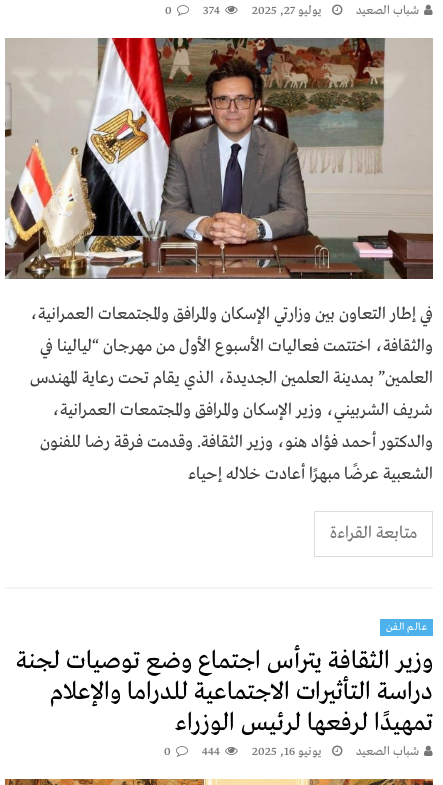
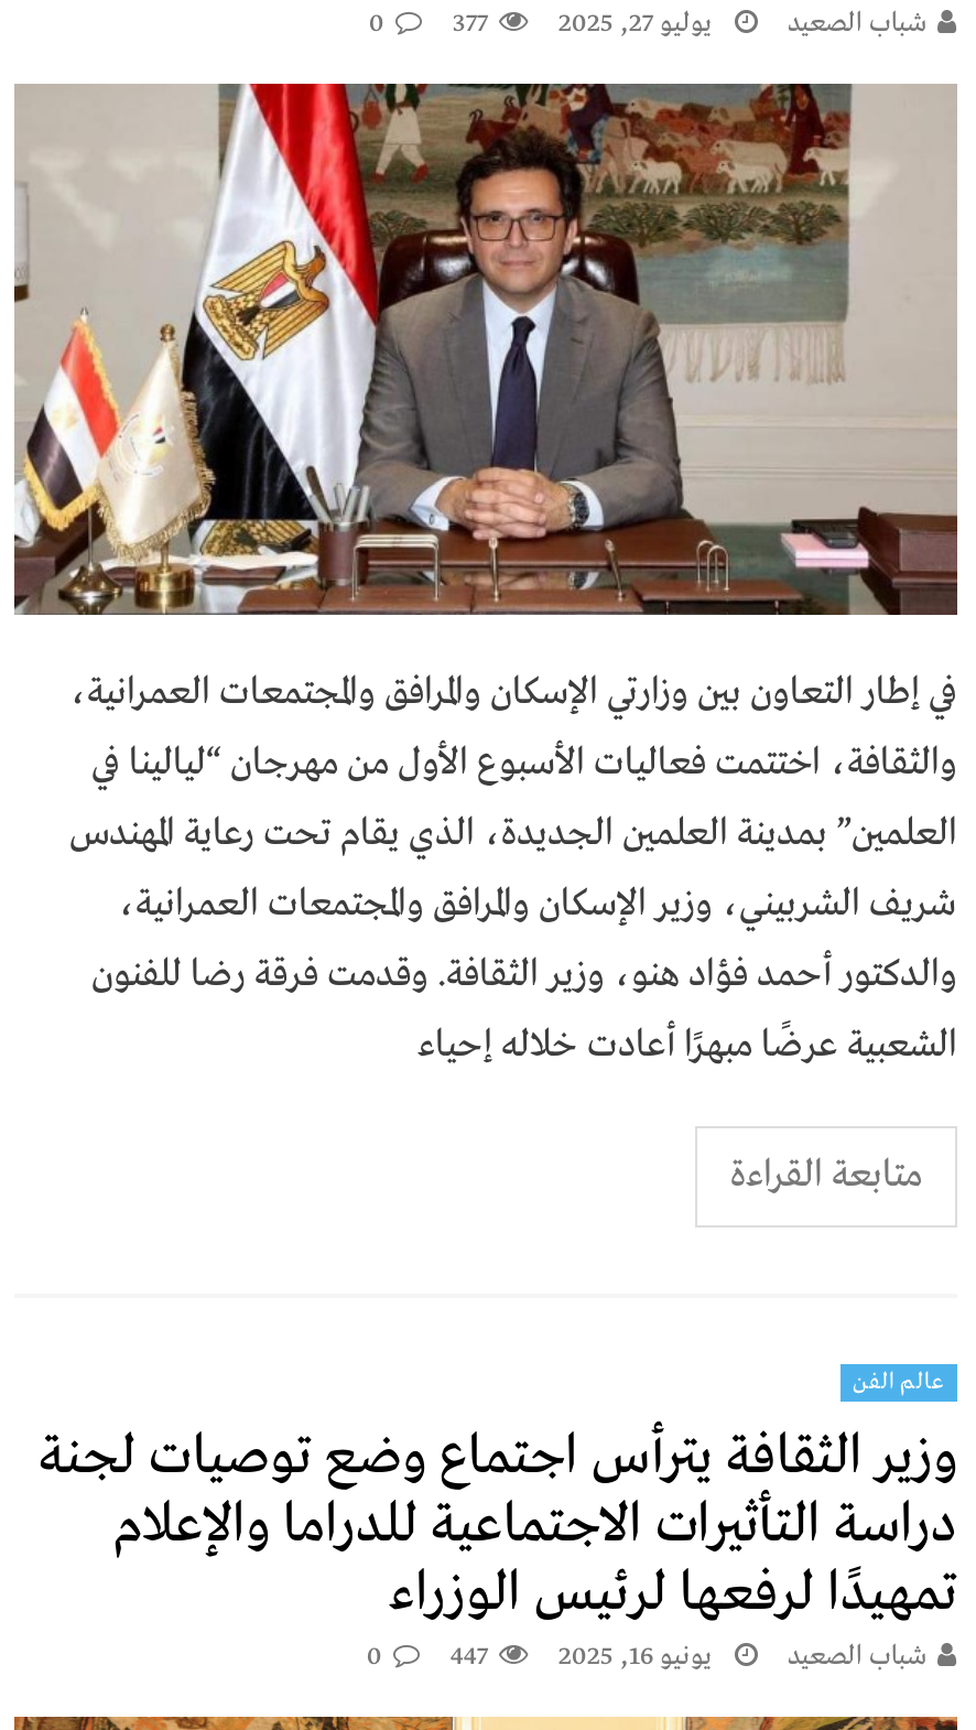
[165,3,220,19] 0 374 -> [369,7,488,42] 0 377
[164,744,220,760] 0 444 -> [367,1640,488,1675] 0 447

